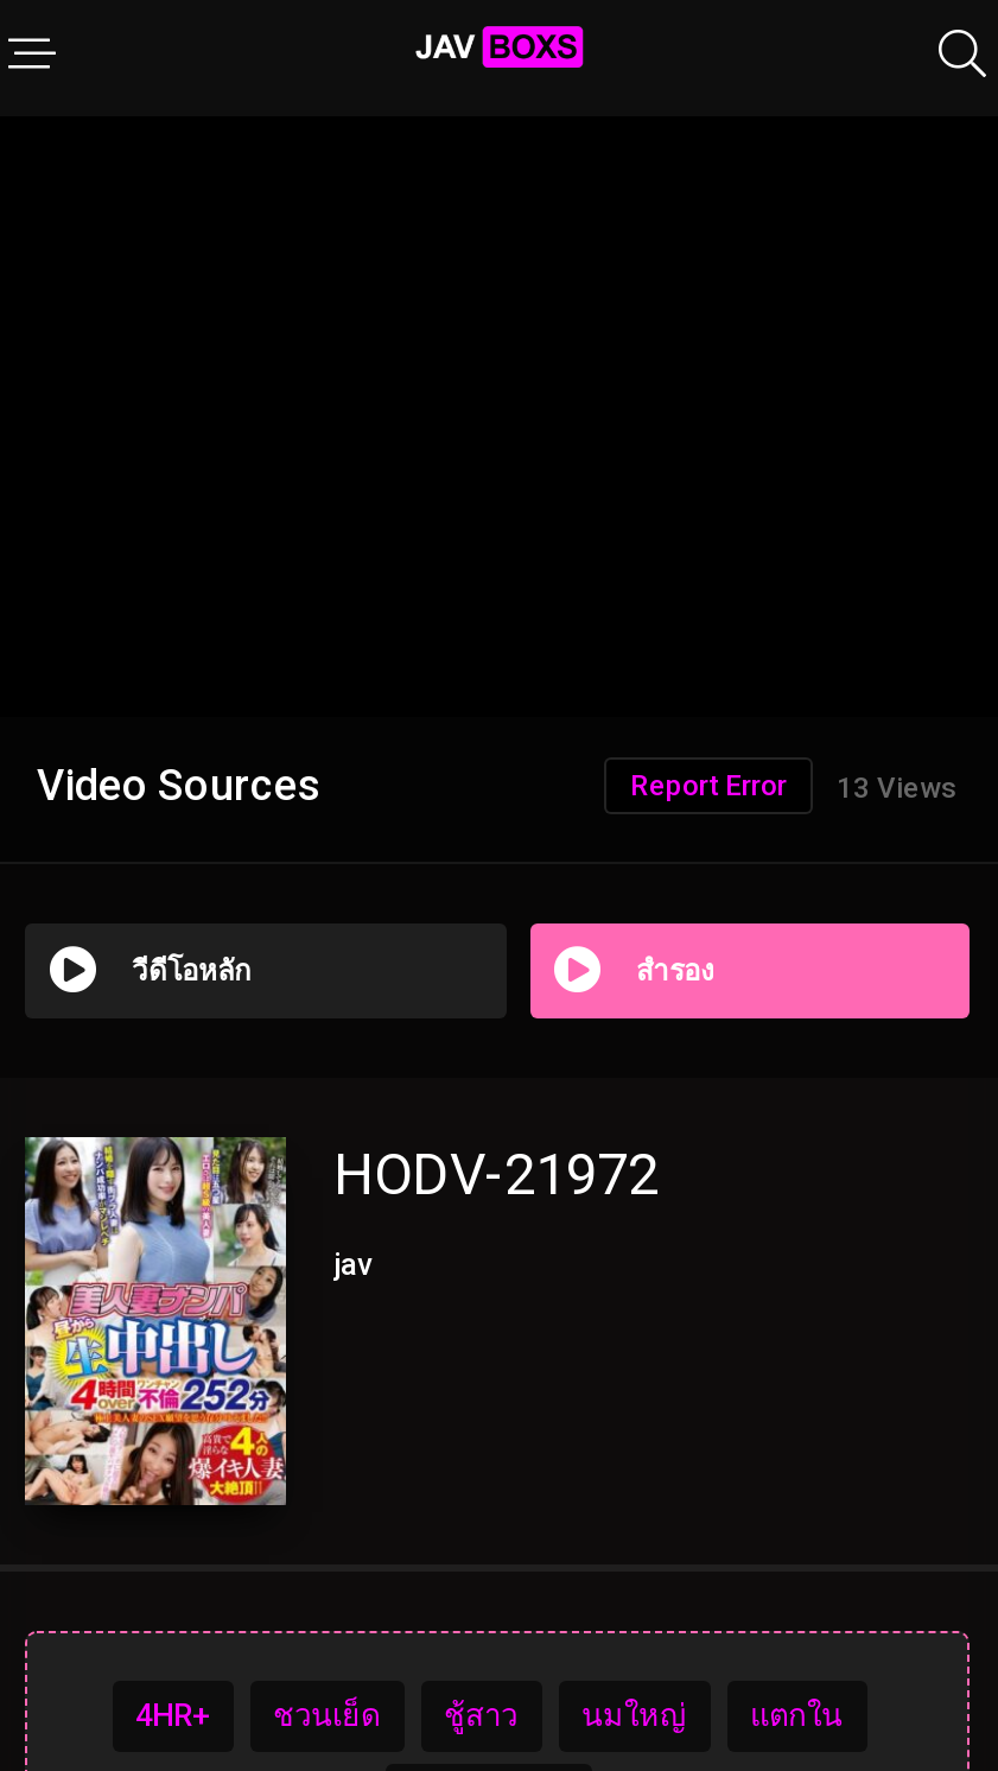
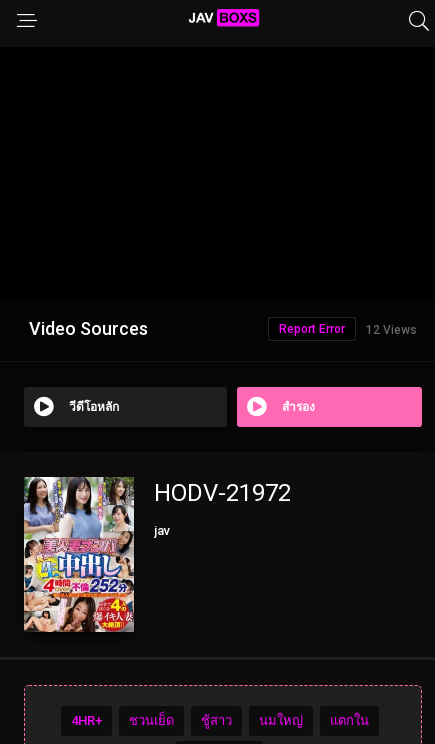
[630,770,958,805] Report Error 13 Views -> [279,322,417,337] Report Error 12 Views

